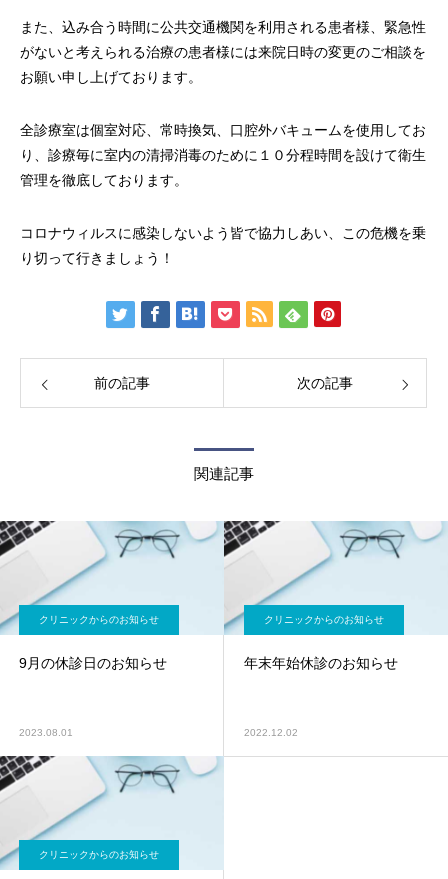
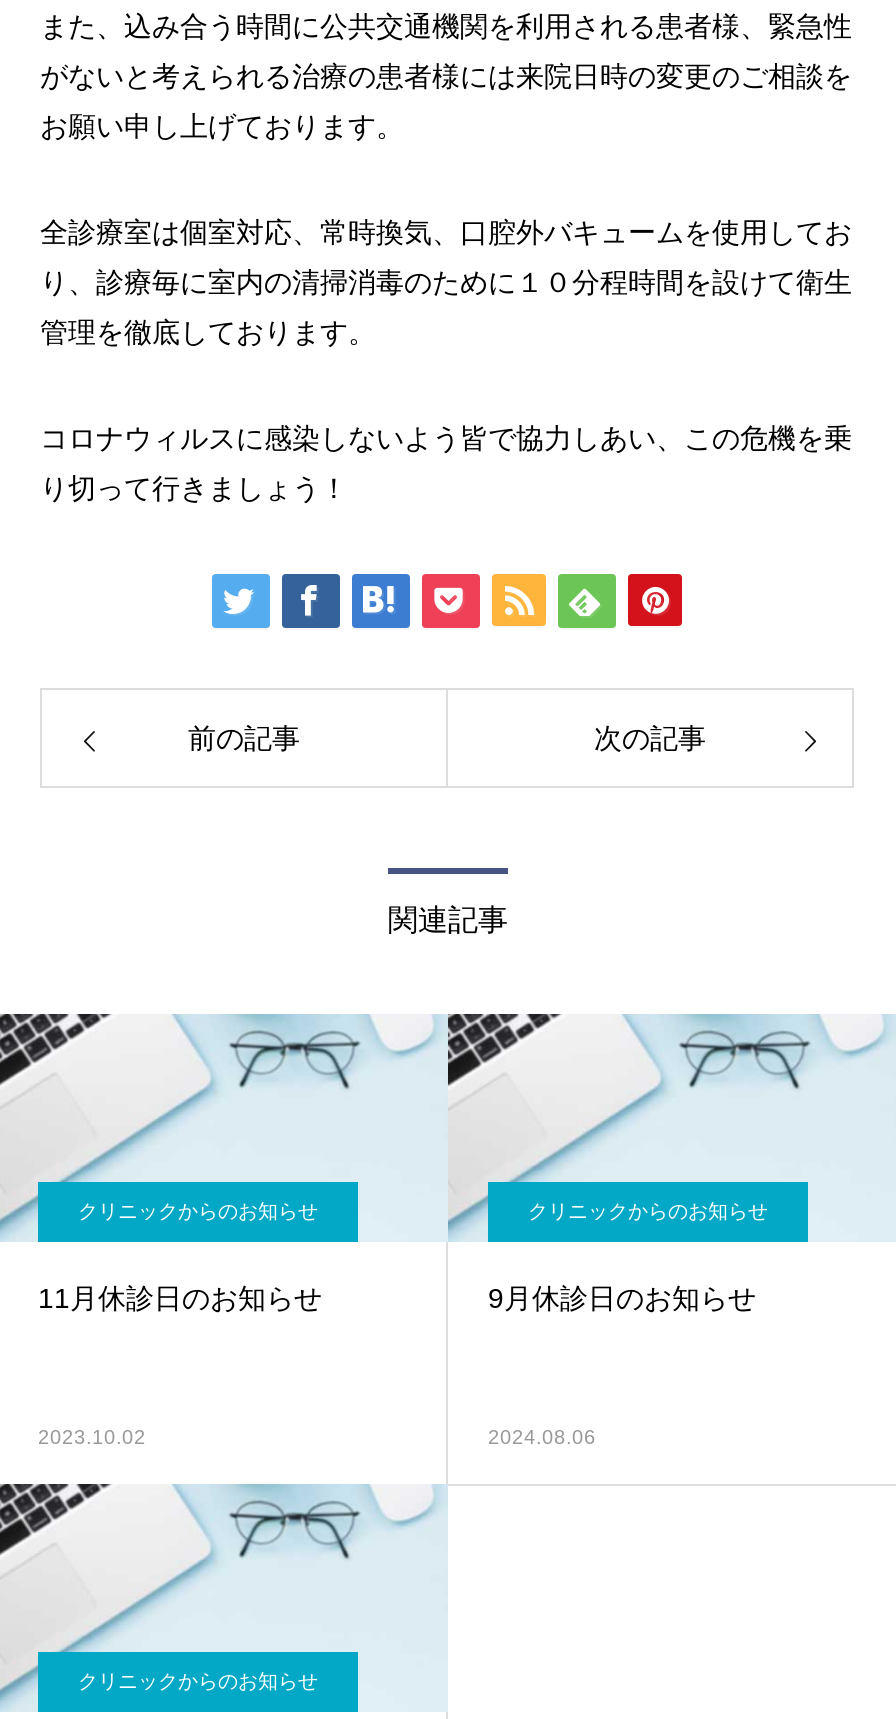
[19,655,167,671] 9月の休診日のお知らせ -> [38,1282,322,1314] 11月休診日のお知らせ
[244,655,398,671] 年末年始休診のお知らせ -> [488,1282,756,1314] 9月休診日のお知らせ
[19,727,73,738] 2023.08.01 -> [38,1426,146,1448] 2023.10.02
[244,727,298,738] 2022.12.02 -> [488,1426,596,1448] 2024.08.06

